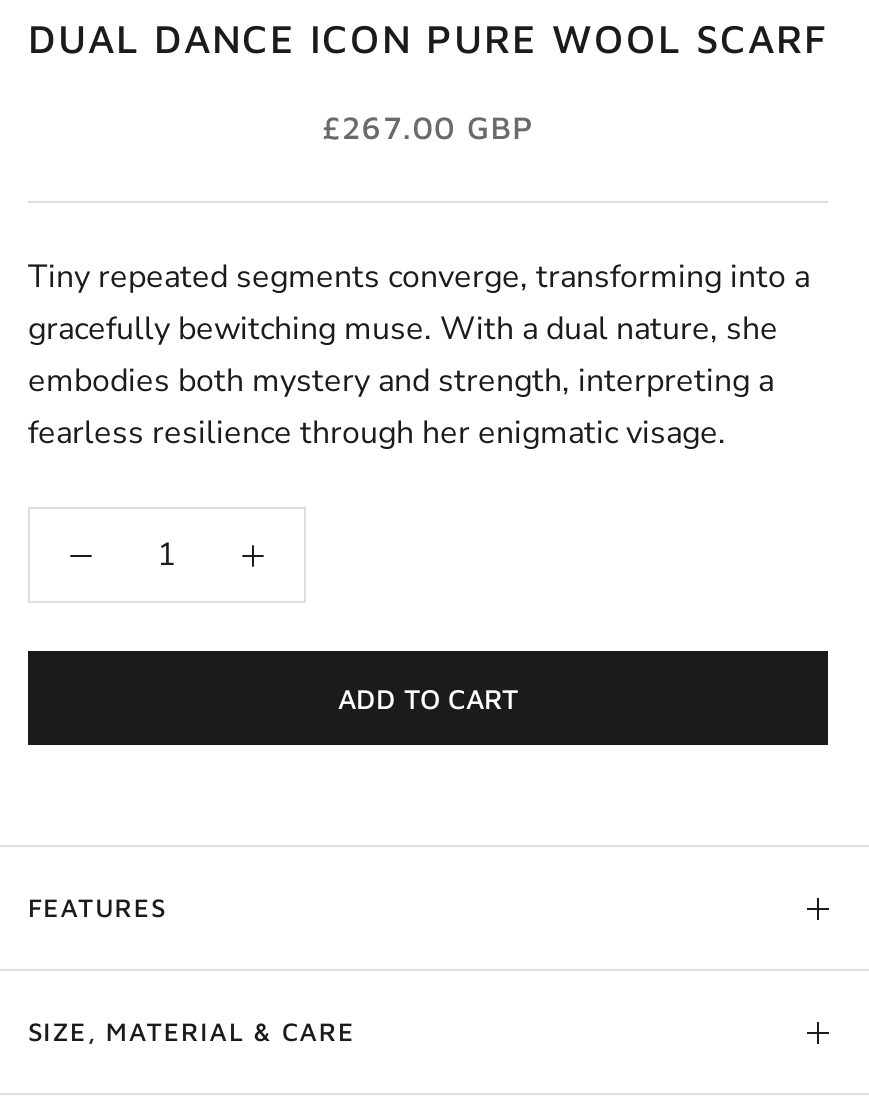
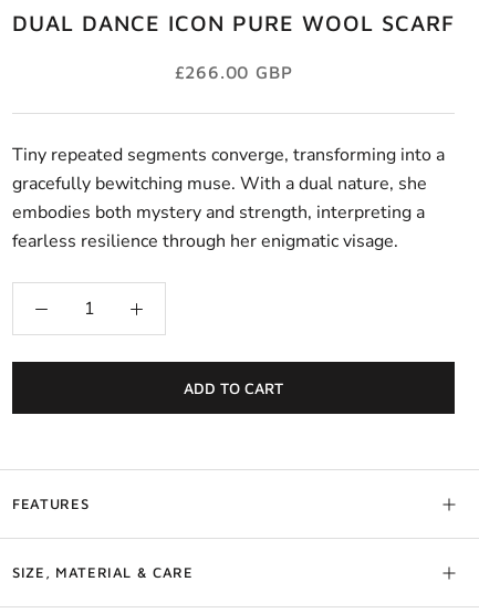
[322,109,534,145] £267.00 GBP -> [174,62,292,82] £266.00 GBP

